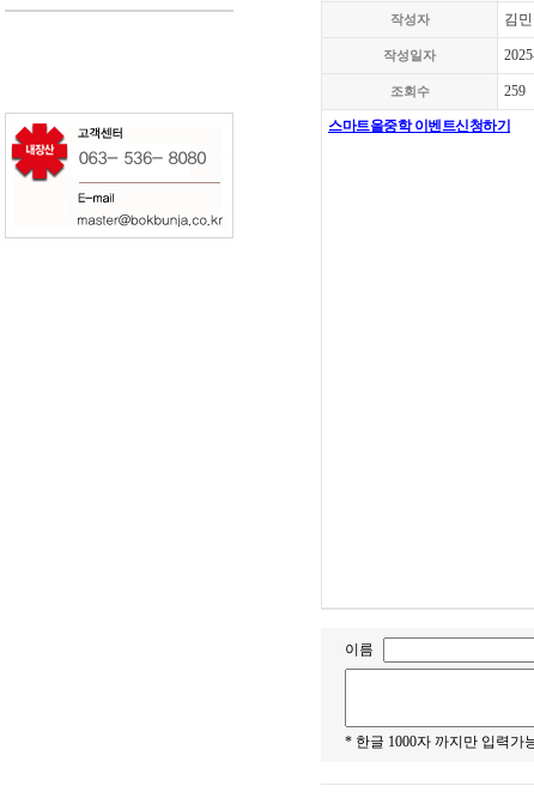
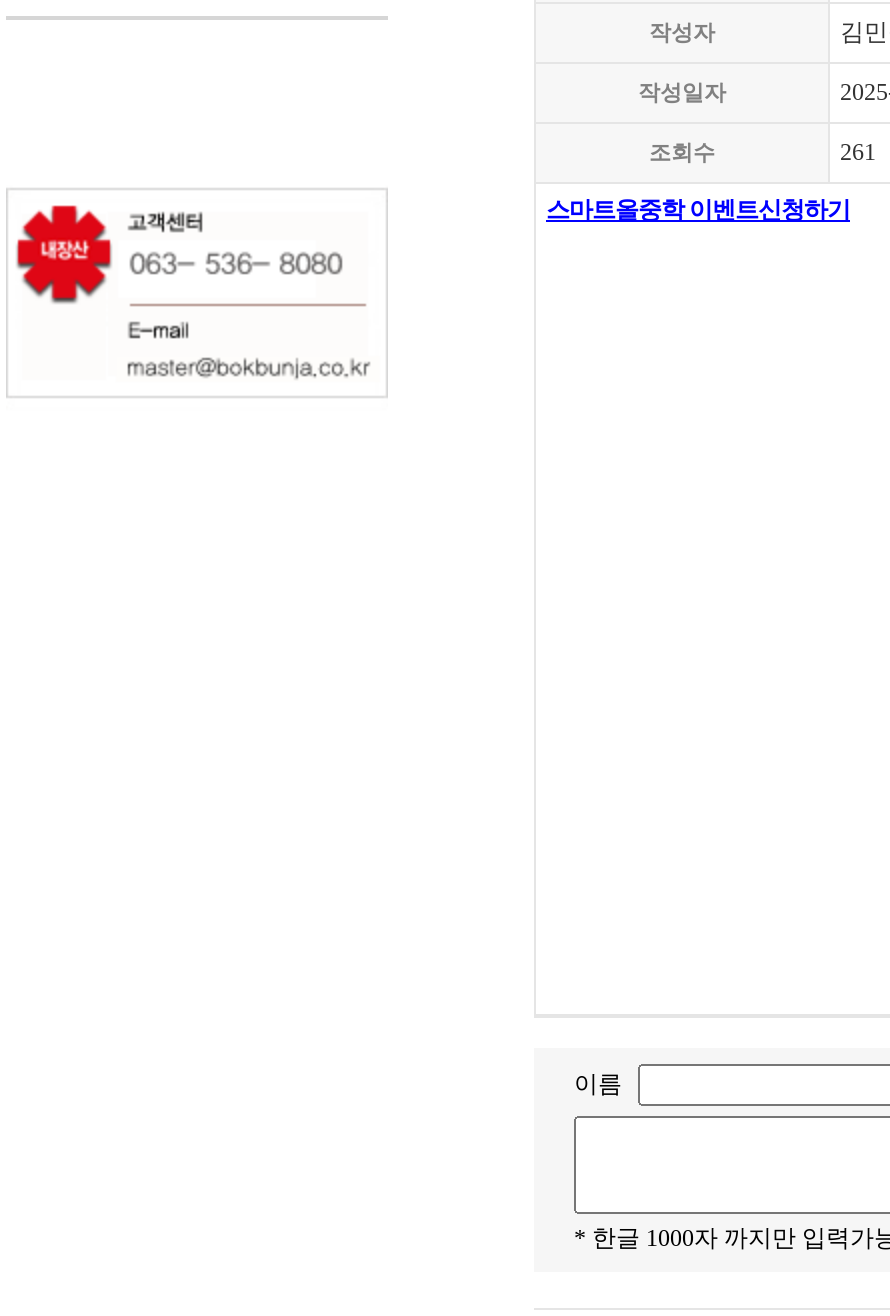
[504,83,526,99] 259 -> [840,138,876,166] 261

